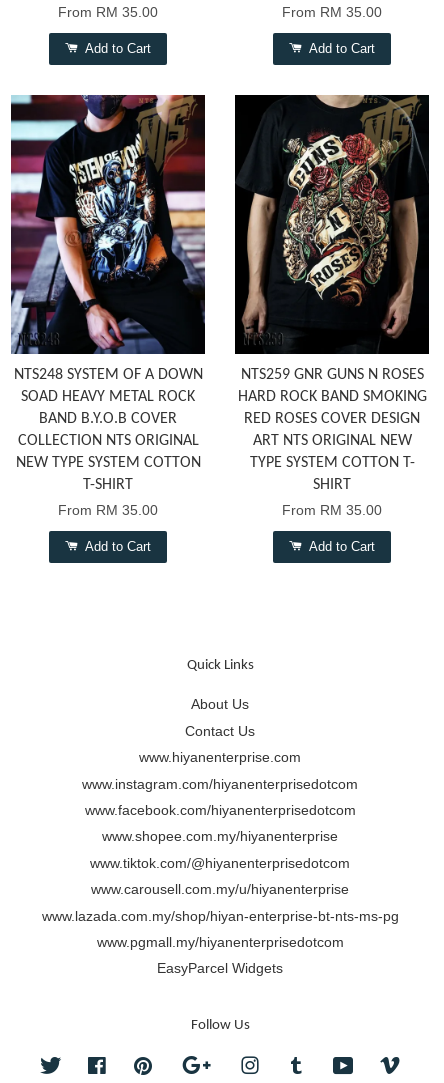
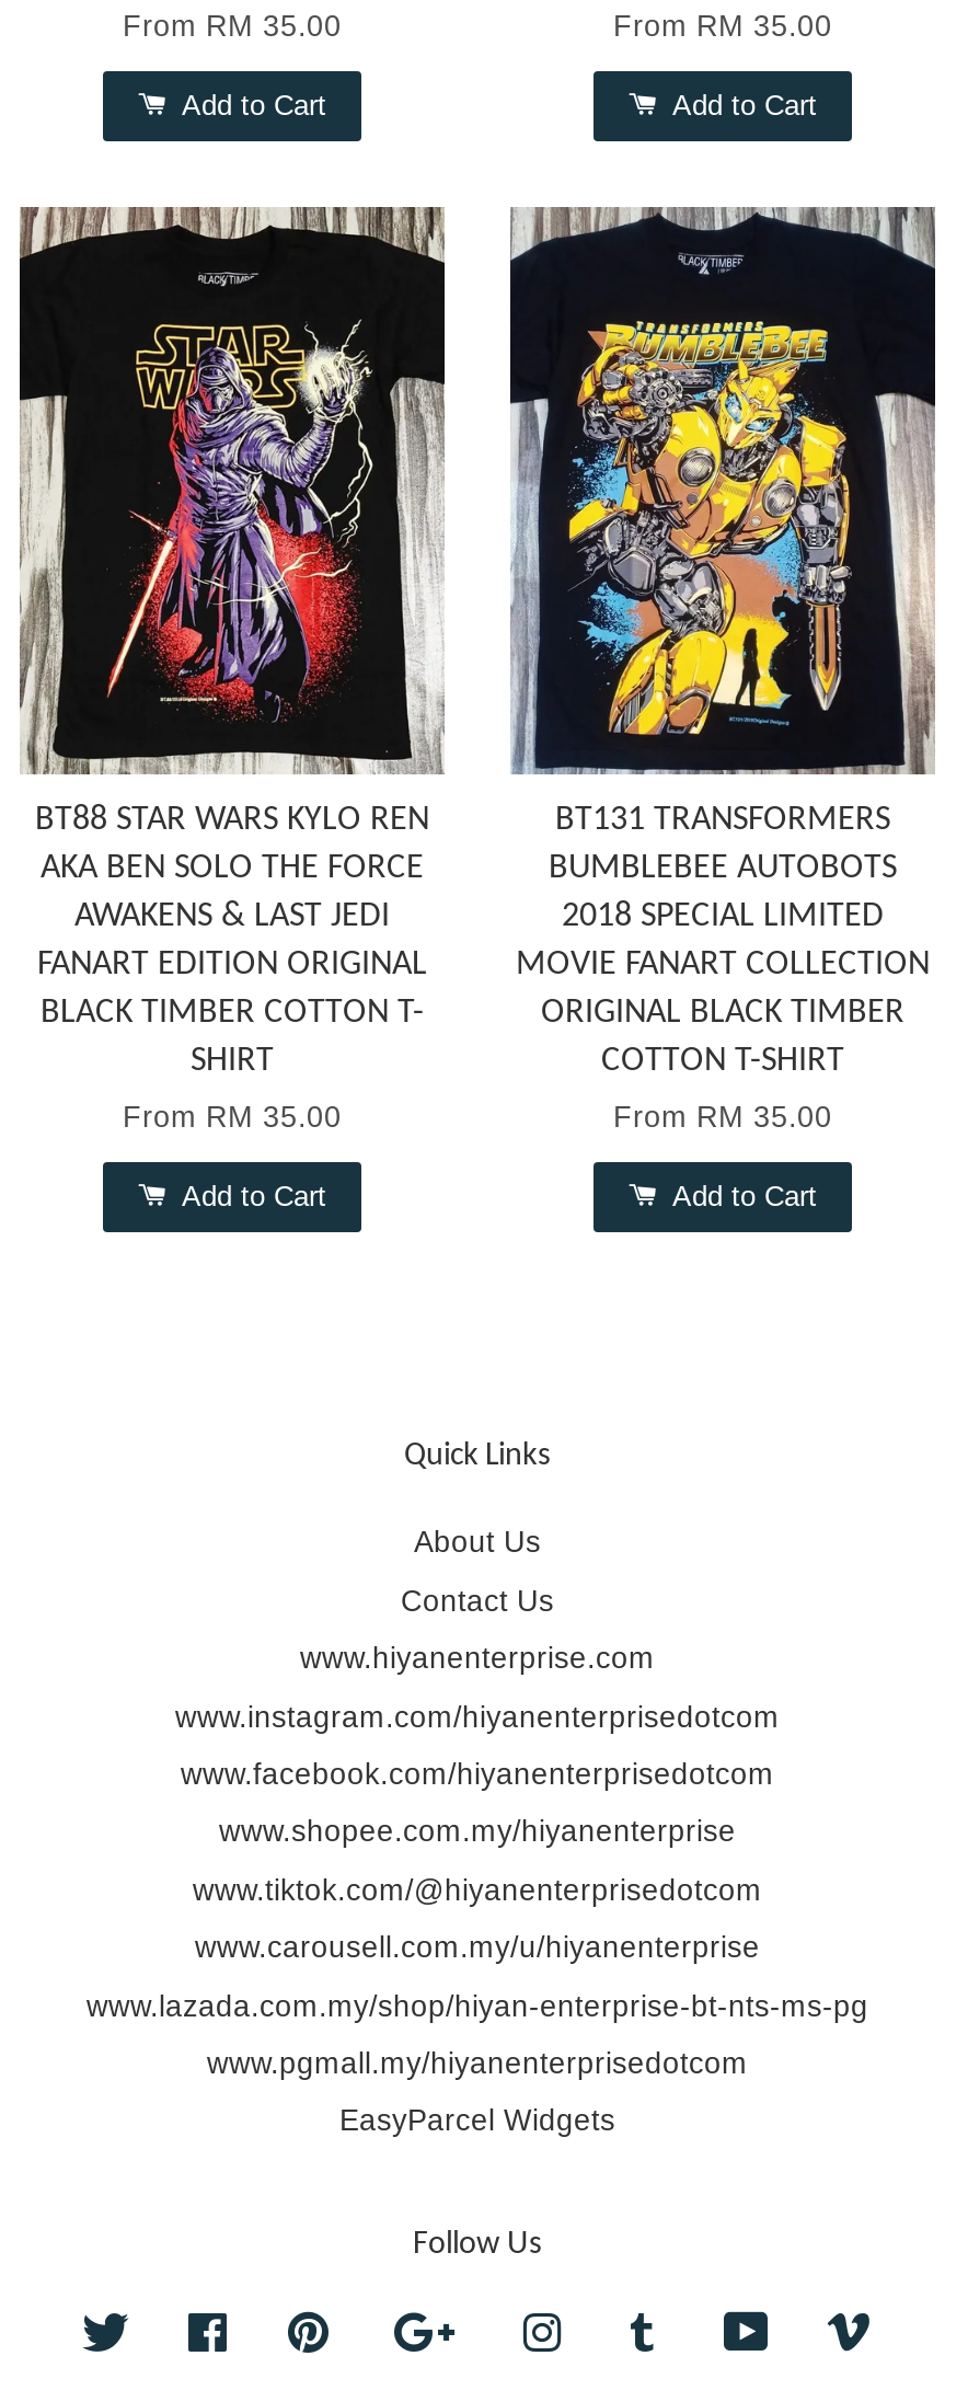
[10,94,206,493] [image] | NTS248 SYSTEM OF A DOWN | SOAD HEAVY METAL ROCK | BAND B.Y.O.B COVER | COLLECTION NTS ORIGINAL | NEW TYPE SYSTEM COTTON | T-SHIRT -> [18,205,445,1080] [image] | BT88 STAR WARS KYLO REN | AKA BEN SOLO THE FORCE | AWAKENS & LAST JEDI | FANART EDITION ORIGINAL | BLACK TIMBER COTTON T- | SHIRT
[234,94,430,493] [image] | NTS259 GNR GUNS N ROSES | HARD ROCK BAND SMOKING | RED ROSES COVER DESIGN | ART NTS ORIGINAL NEW | TYPE SYSTEM COTTON T- | SHIRT -> [510,205,937,1080] [image] | BT131 TRANSFORMERS | BUMBLEBEE AUTOBOTS | 2018 SPECIAL LIMITED | MOVIE FANART COLLECTION | ORIGINAL BLACK TIMBER | COTTON T-SHIRT

